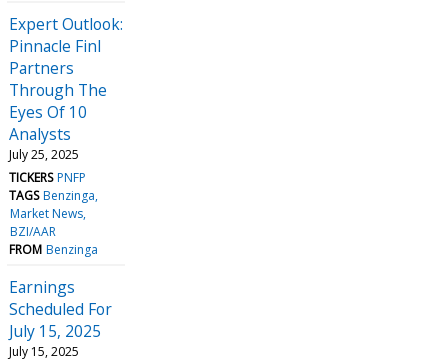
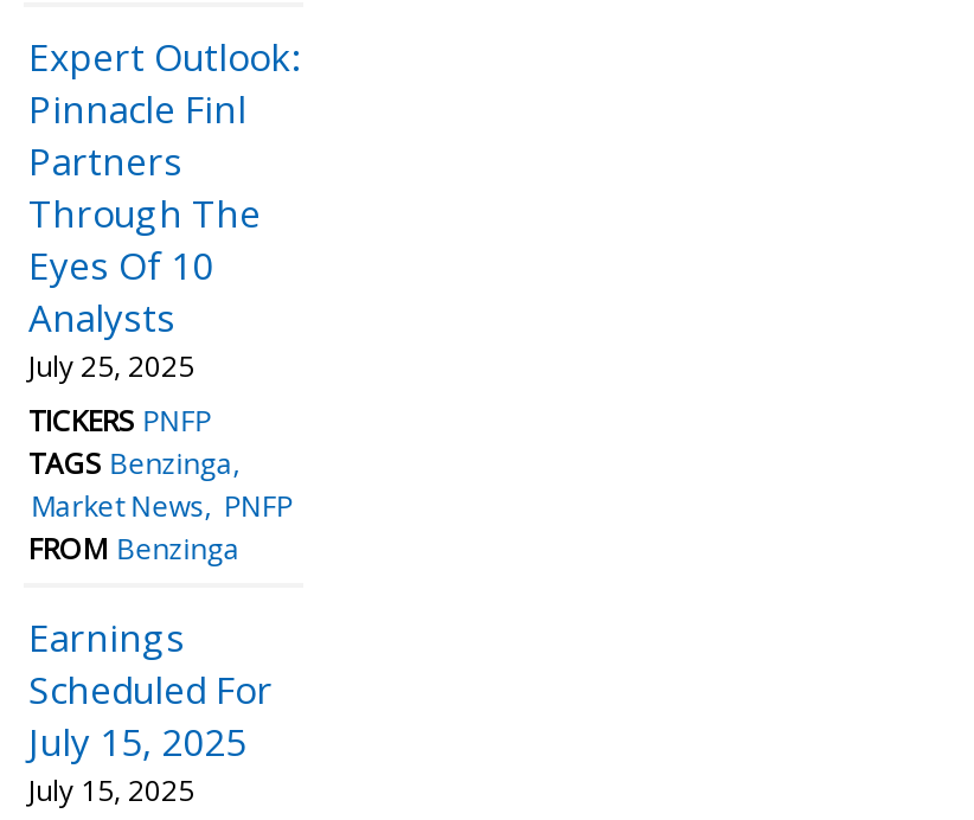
[10,205,83,240] Market News | BZI/AAR -> [31,485,293,526] Market News PNFP

